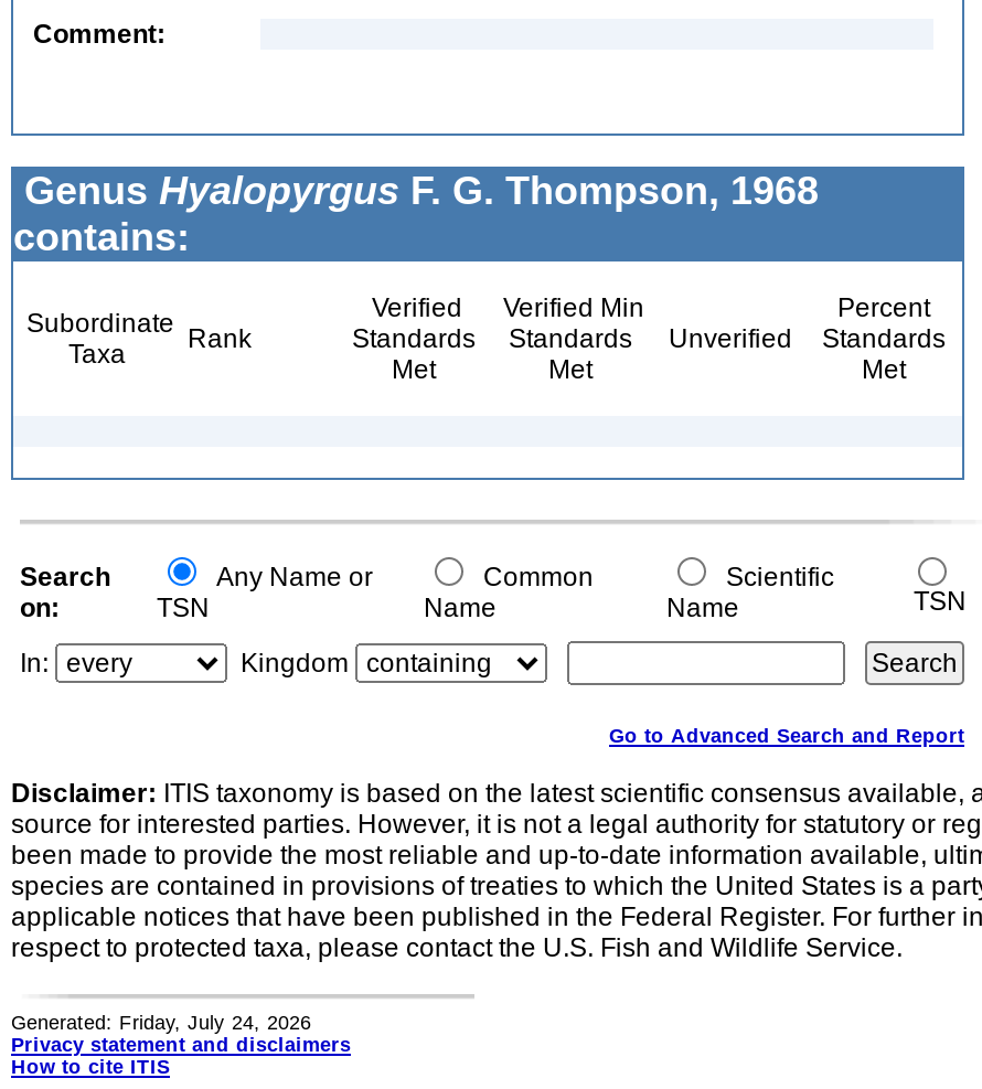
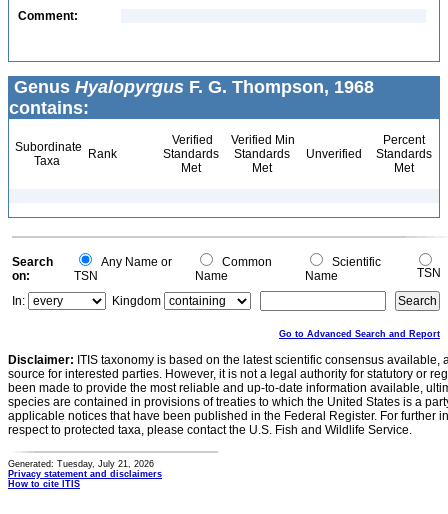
[11,1012,311,1034] Generated: Friday, July 24, 2026 -> [8,459,154,469] Generated: Tuesday, July 21, 2026

